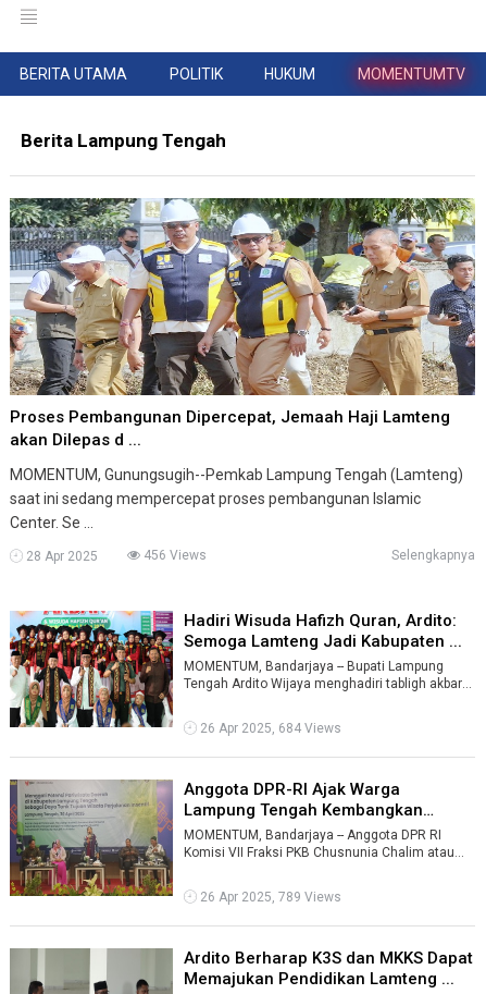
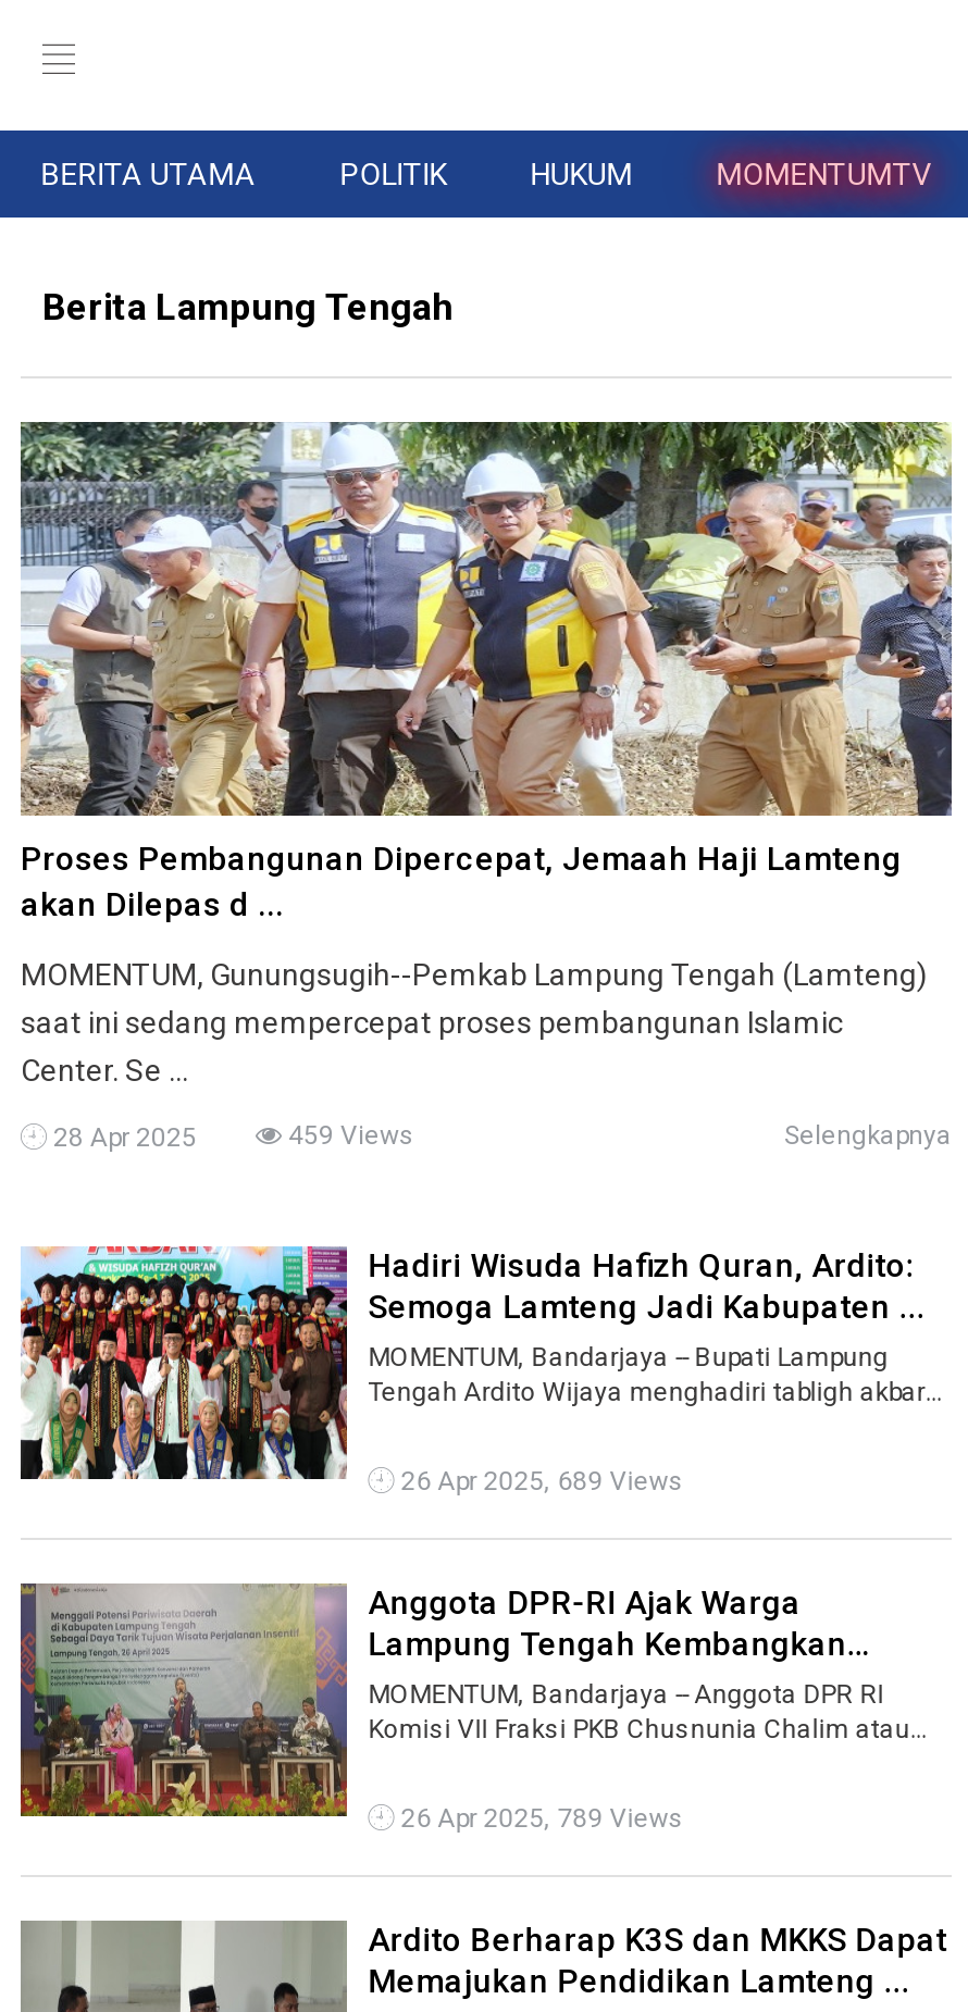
[140,548,207,563] 456 Views -> [282,1120,414,1150] 459 Views
[197,721,341,736] 26 Apr 2025, 684 Views -> [394,1466,684,1496] 26 Apr 2025, 689 Views

